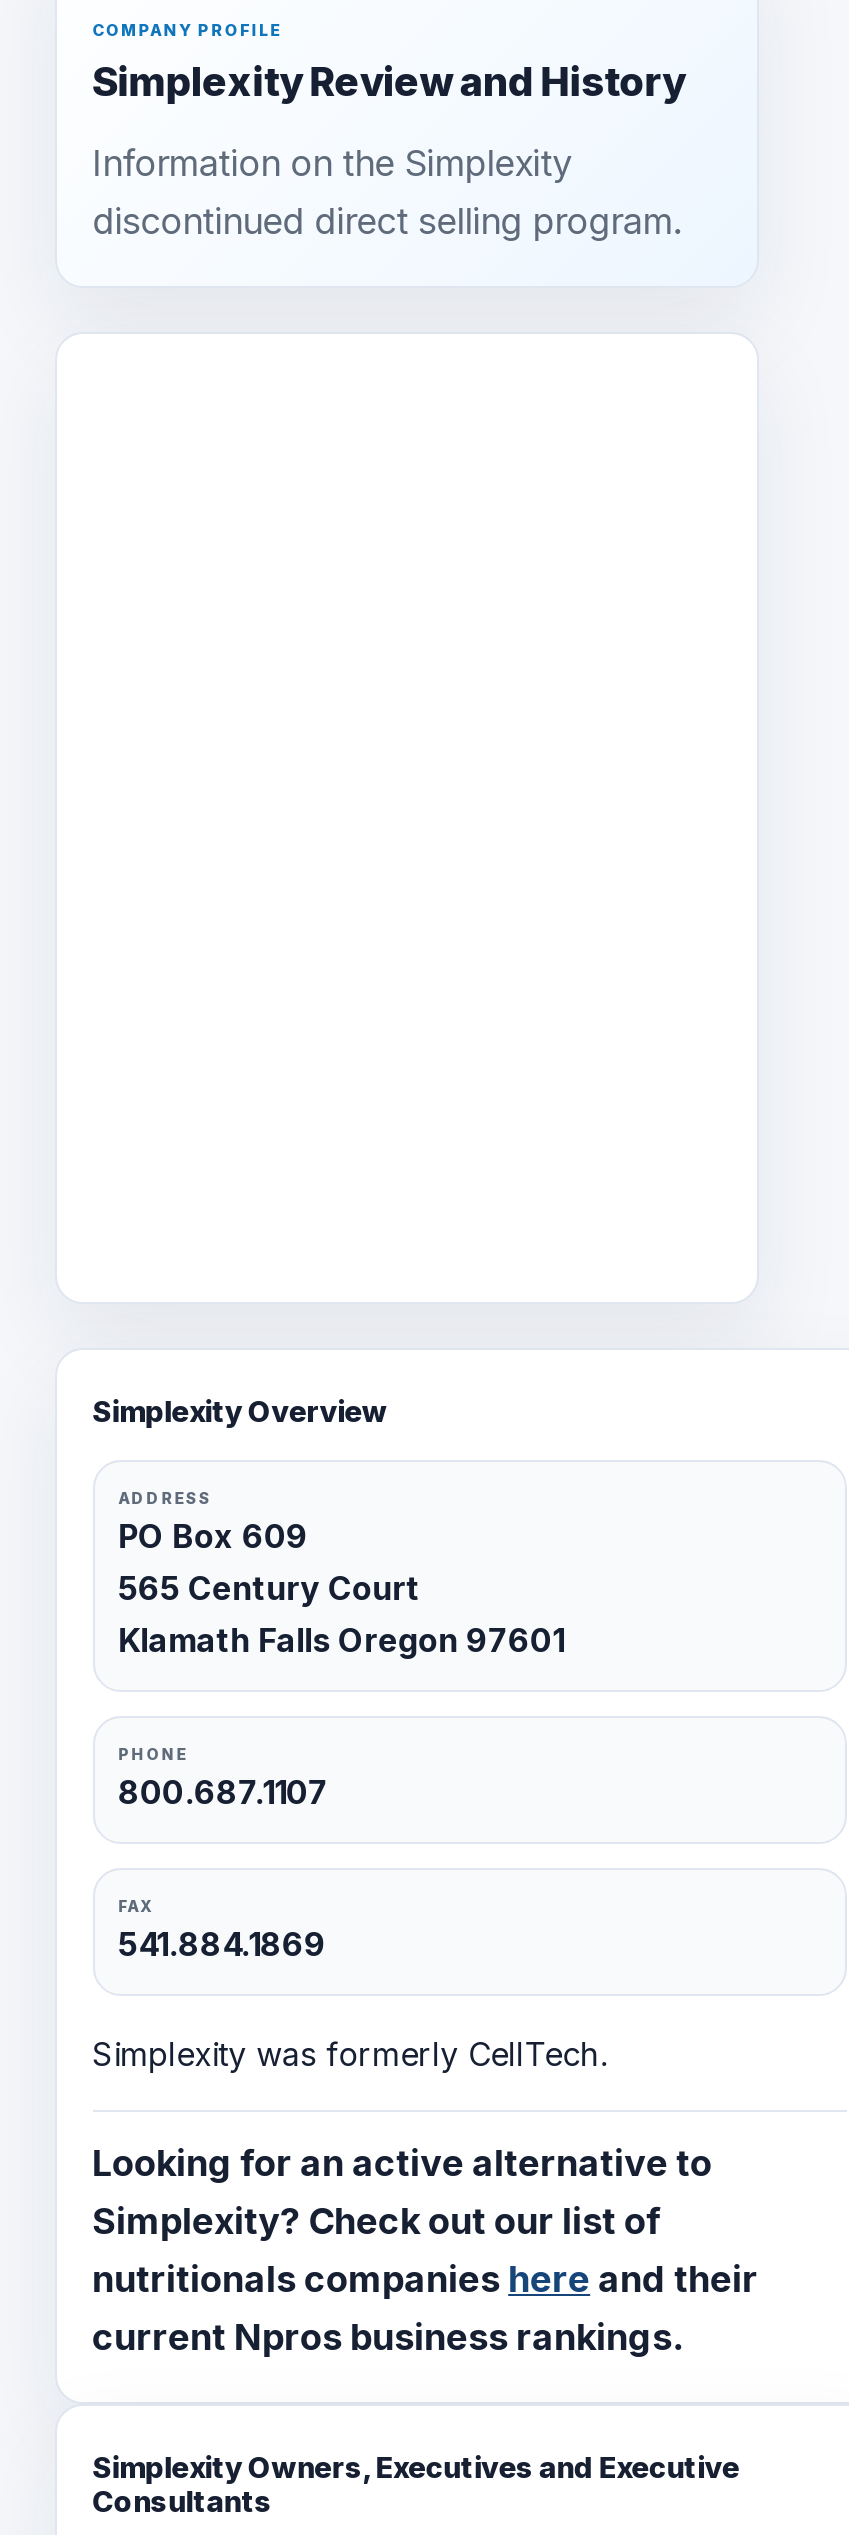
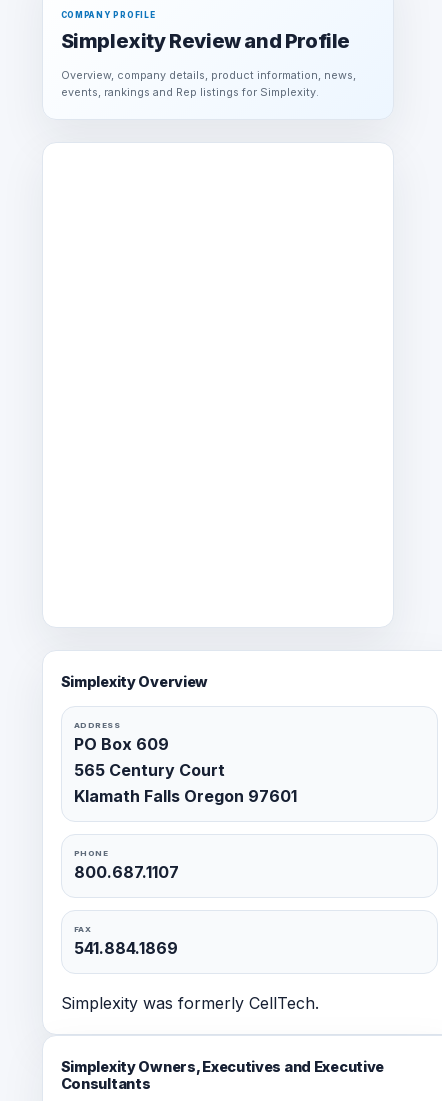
[92,57,685,105] Simplexity Review and History -> [61,29,350,53] Simplexity Review and Profile
[92,141,682,241] Information on the Simplexity | discontinued direct selling program. -> [61,69,356,99] Overview, company details, product information, news, | events, rankings and Rep listings for Simplexity.
[92,2142,758,2358] Looking for an active alternative to | Simplexity? Check out our list of | nutritionals companies here and their | current Npros business rankings. -> none

